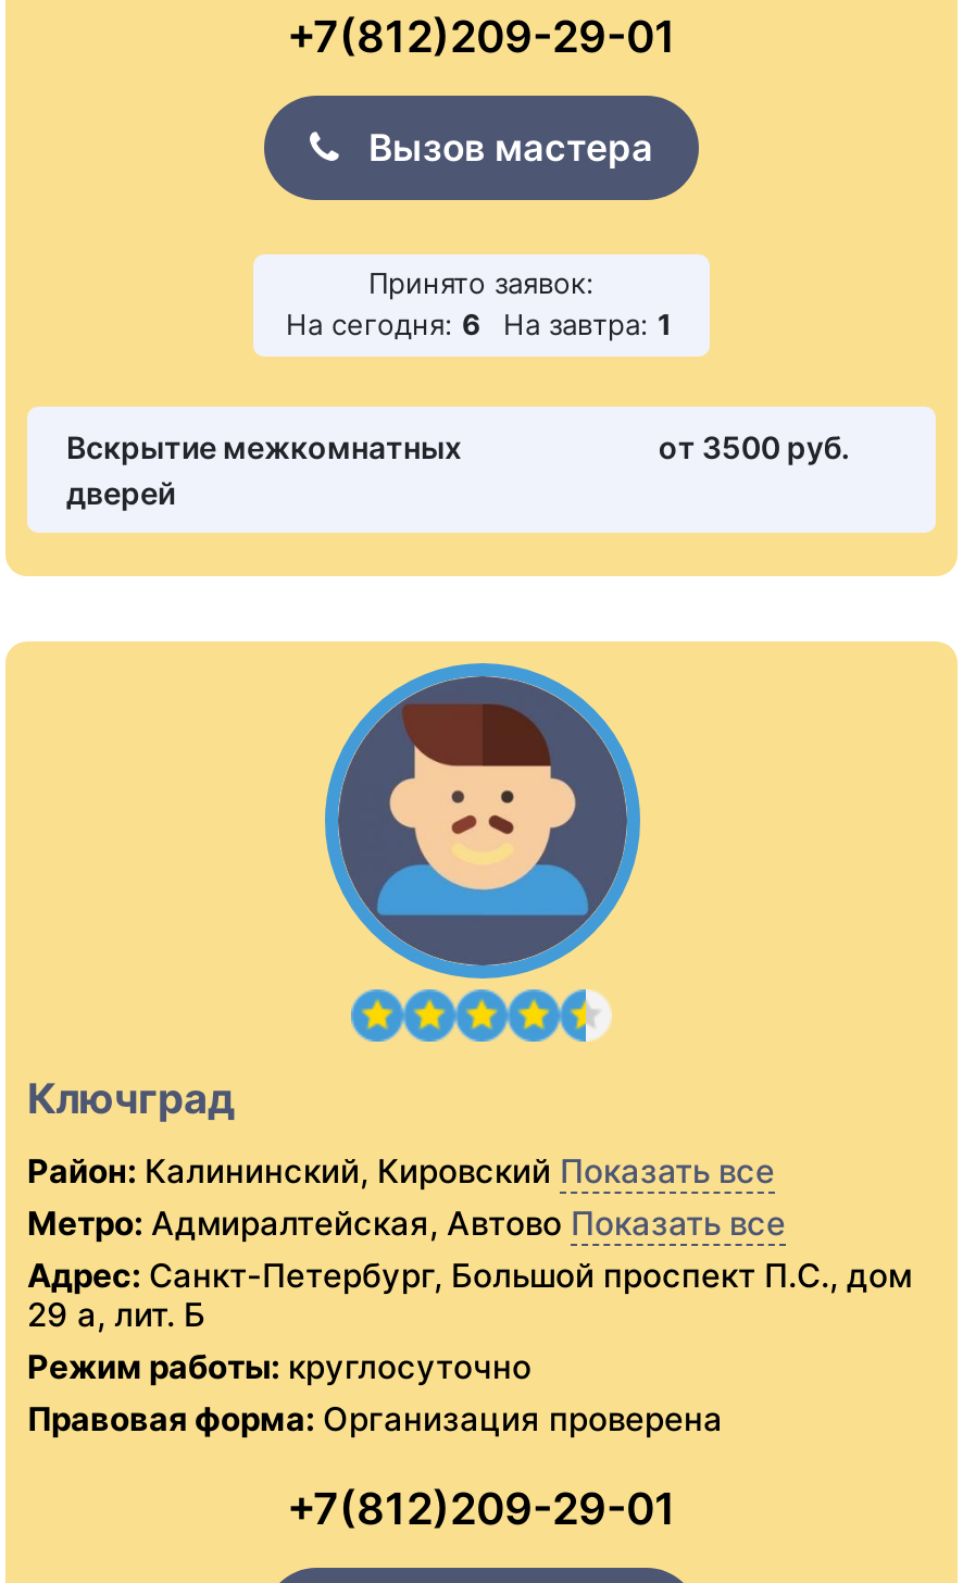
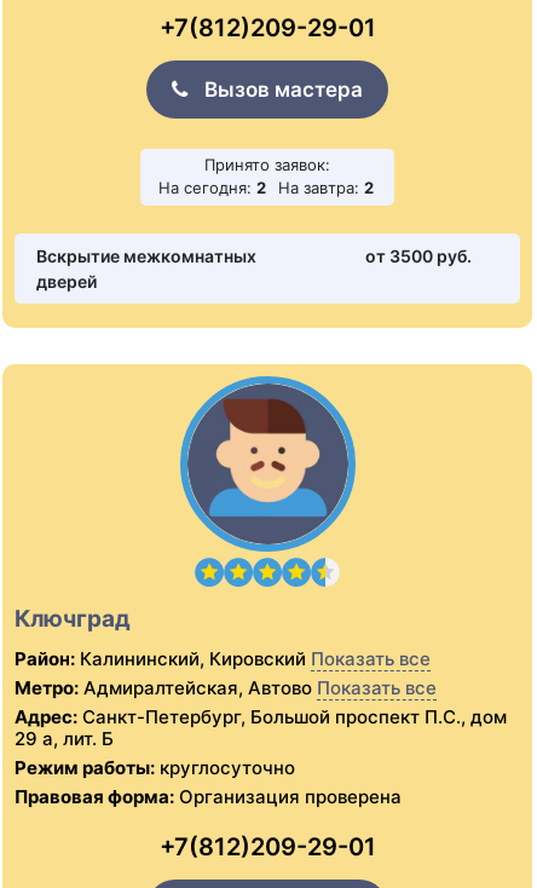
[286,306,481,341] На сегодня: 6 -> [158,177,266,197] На сегодня: 2
[503,306,671,341] На завтра: 1 -> [278,177,374,197] На завтра: 2

